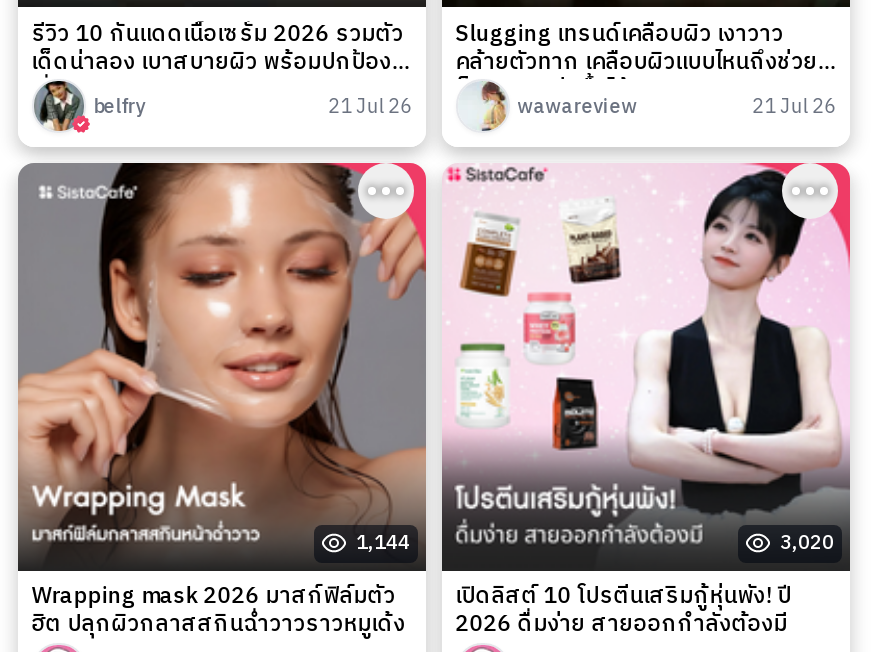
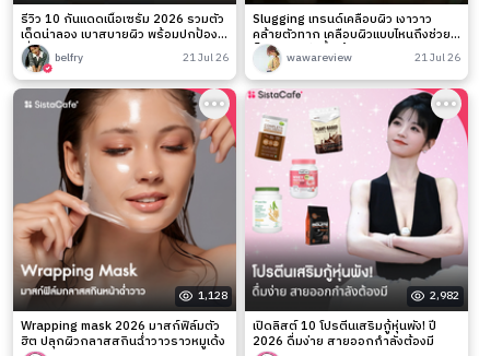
[356,527,410,559] 1,144 -> [198,288,227,305] 1,128
[780,527,834,559] 3,020 -> [430,288,459,305] 2,982

